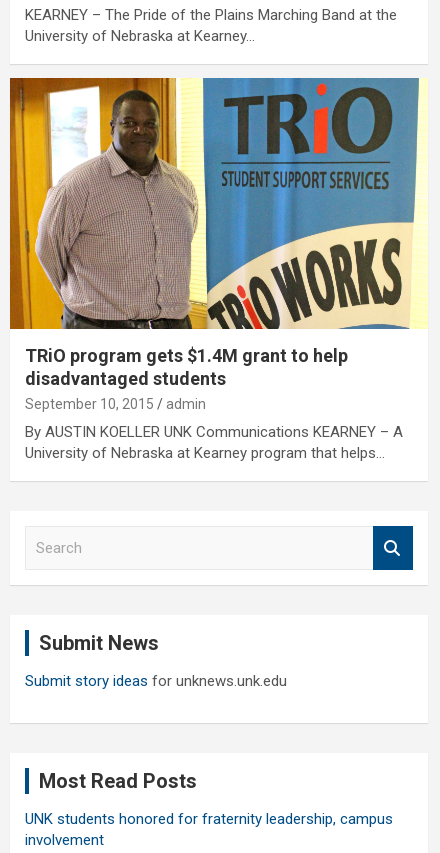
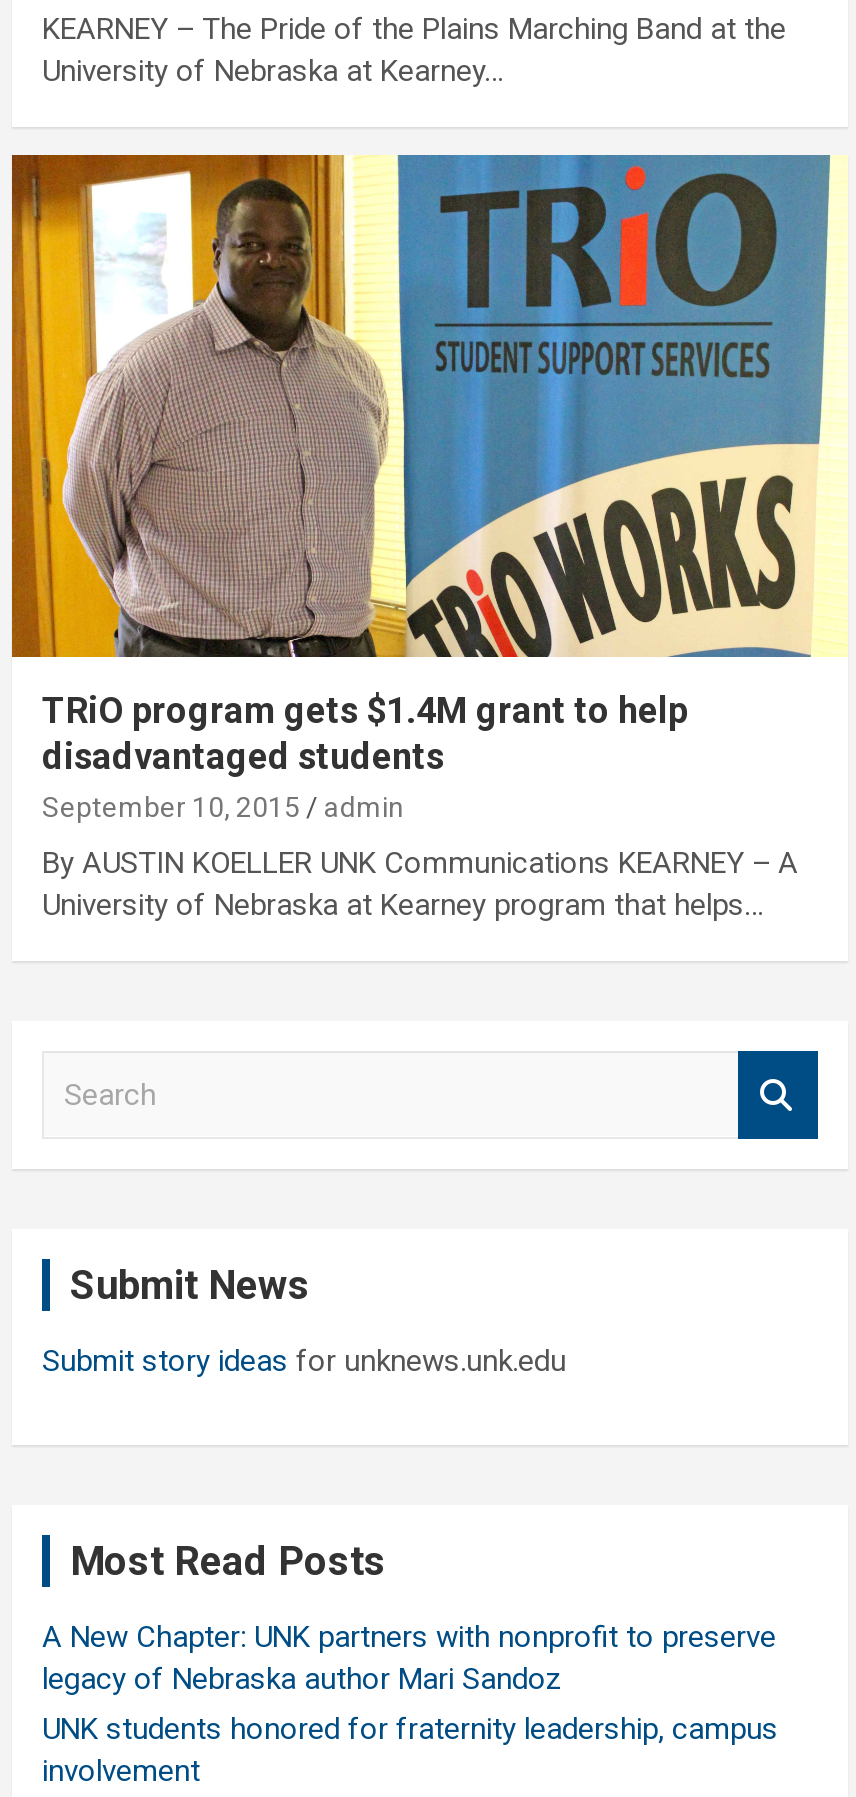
none -> [42,1618,776,1696] A New Chapter: UNK partners with nonprofit to preserve | legacy of Nebraska author Mari Sandoz

